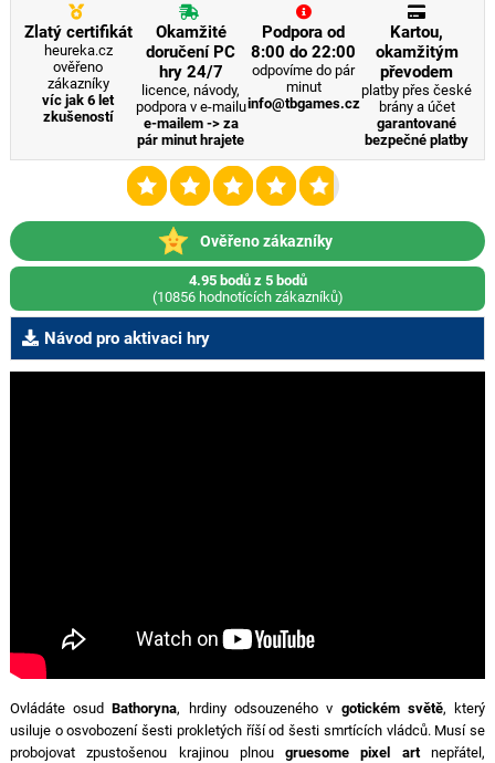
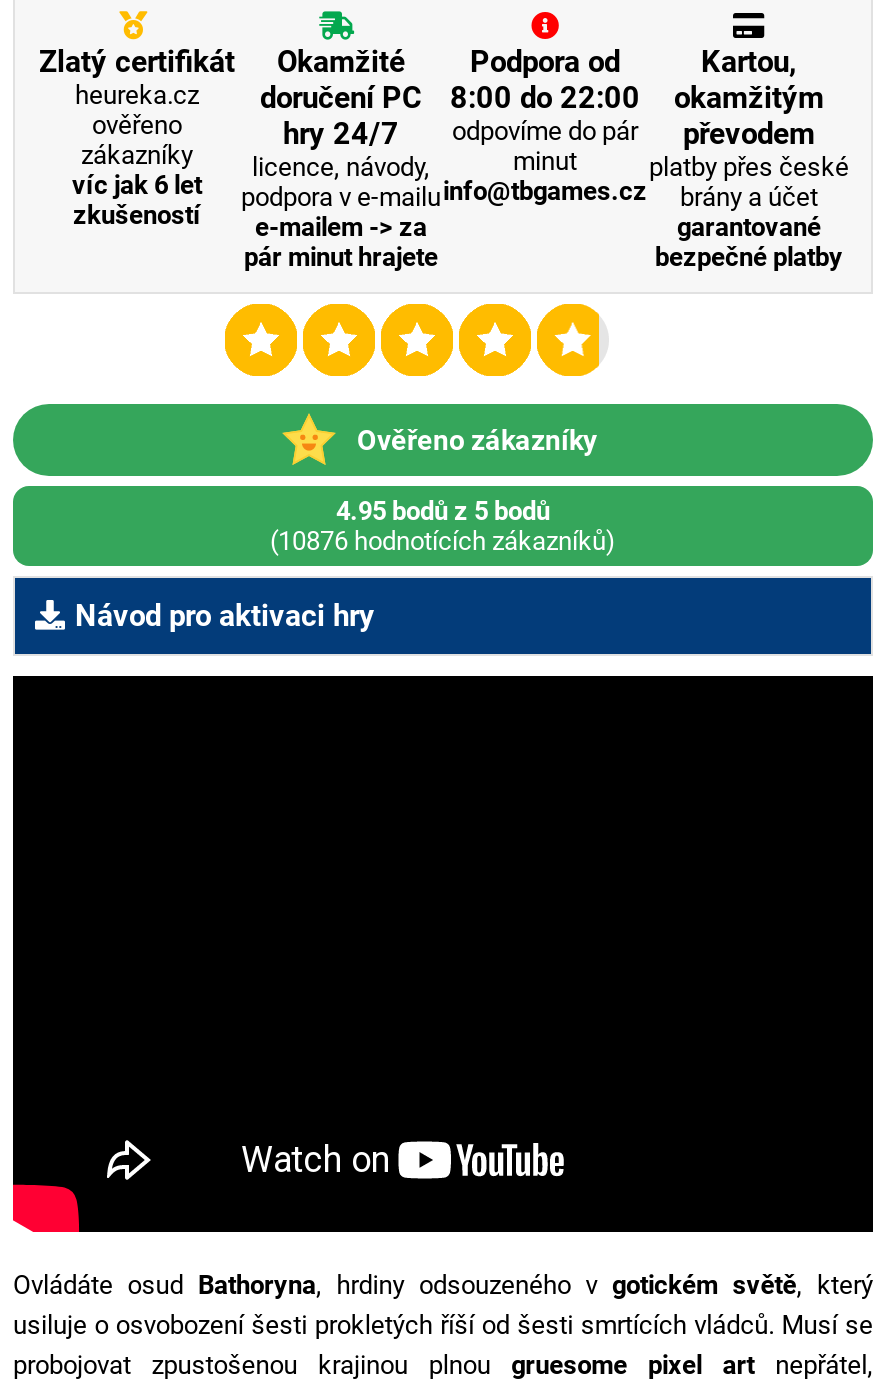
[152,288,343,305] (10856 hodnotících zákazníků) -> [270,525,616,555] (10876 hodnotících zákazníků)

